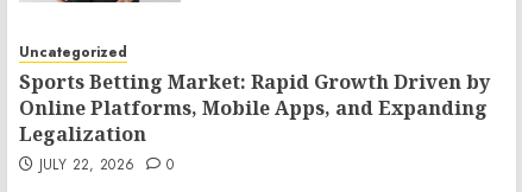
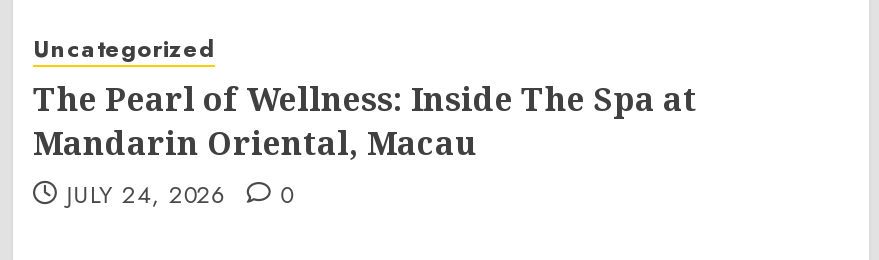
[19,69,490,175] Sports Betting Market: Rapid Growth Driven by | Online Platforms, Mobile Apps, and Expanding | Legalization | JULY 22, 2026 -> [33,77,697,213] The Pearl of Wellness: Inside The Spa at | Mandarin Oriental, Macau | JULY 24, 2026

